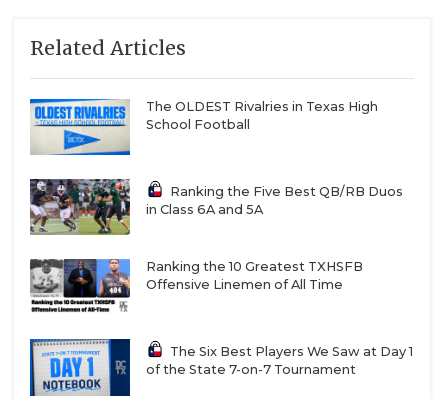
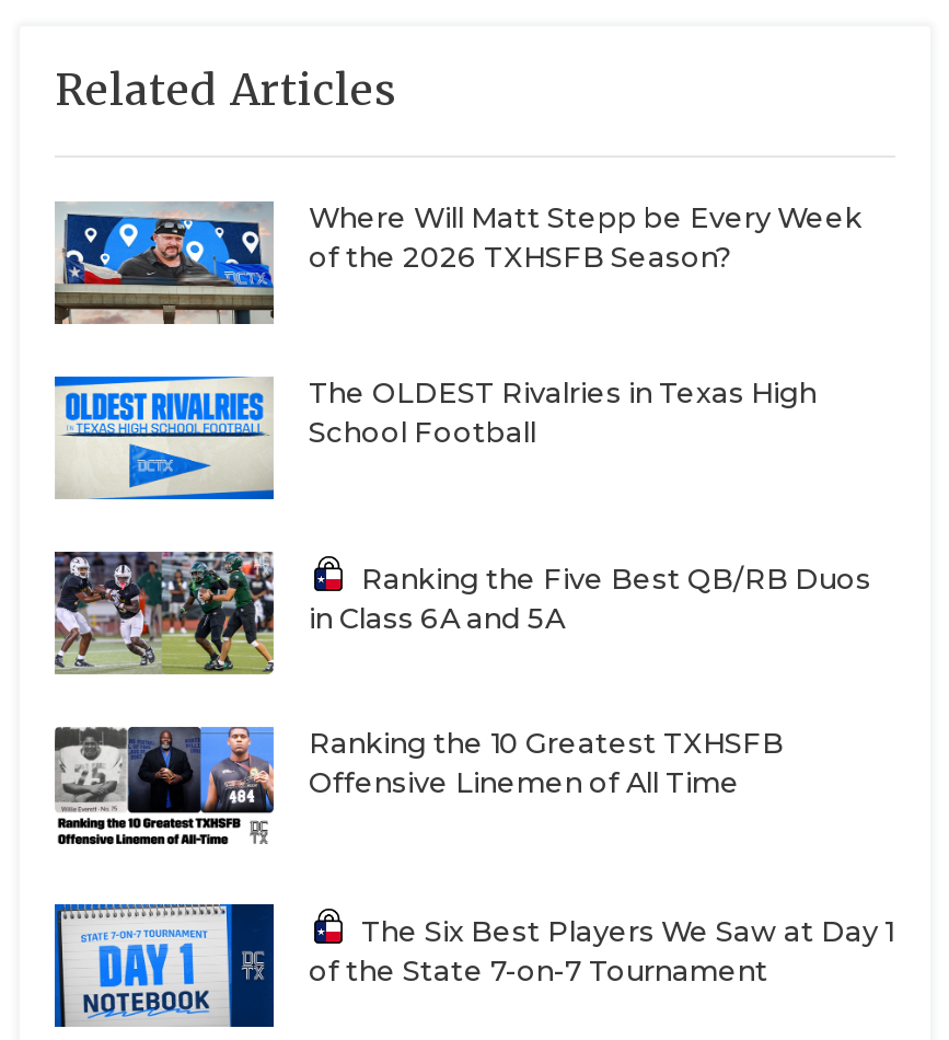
none -> [55,201,863,326] [image] | Where Will Matt Stepp be Every Week | of the 2026 TXHSFB Season?

